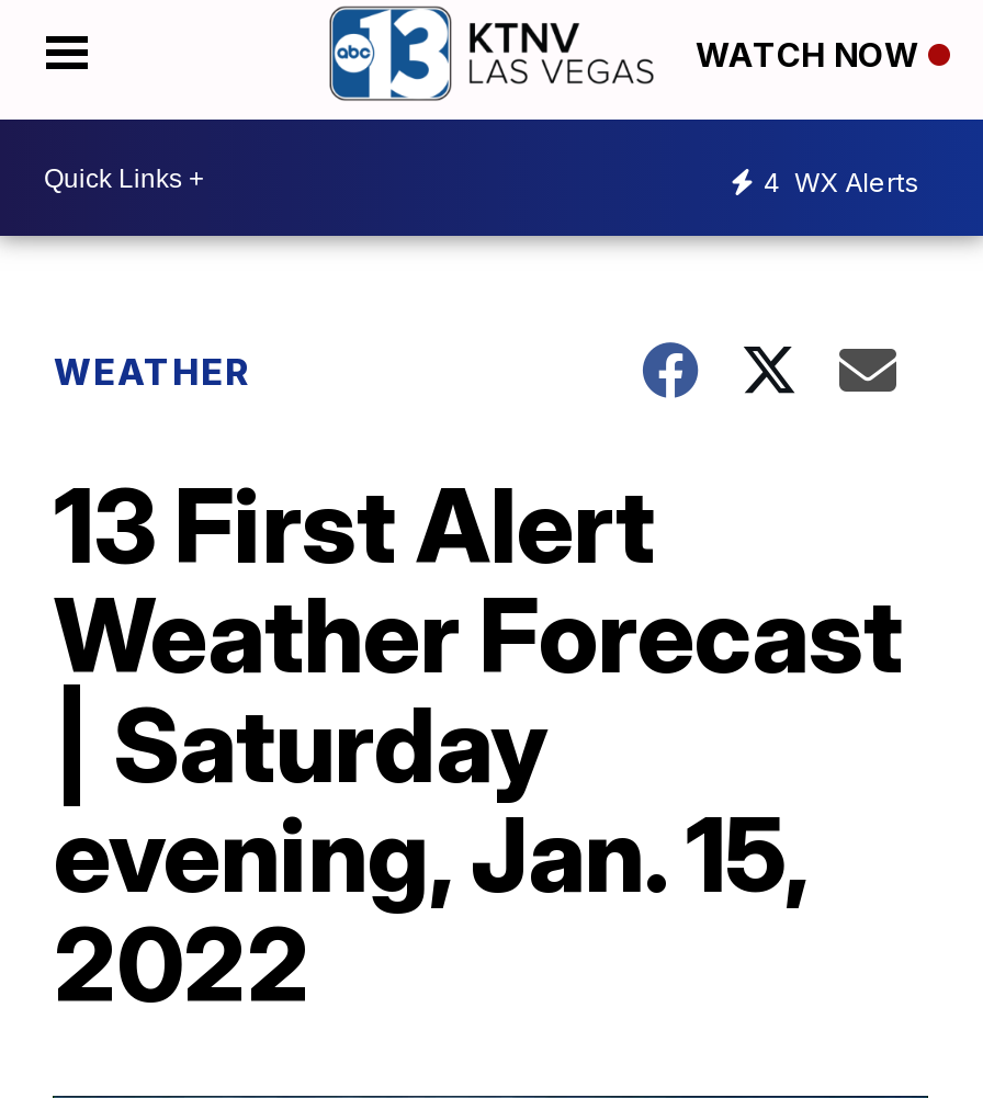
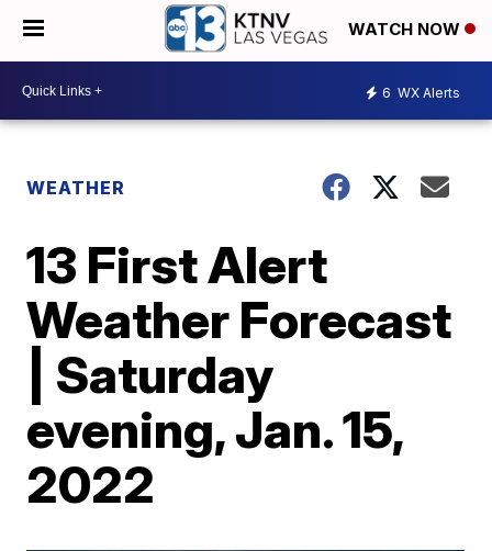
[764,165,919,197] 4 WX Alerts -> [382,84,460,100] 6 WX Alerts

